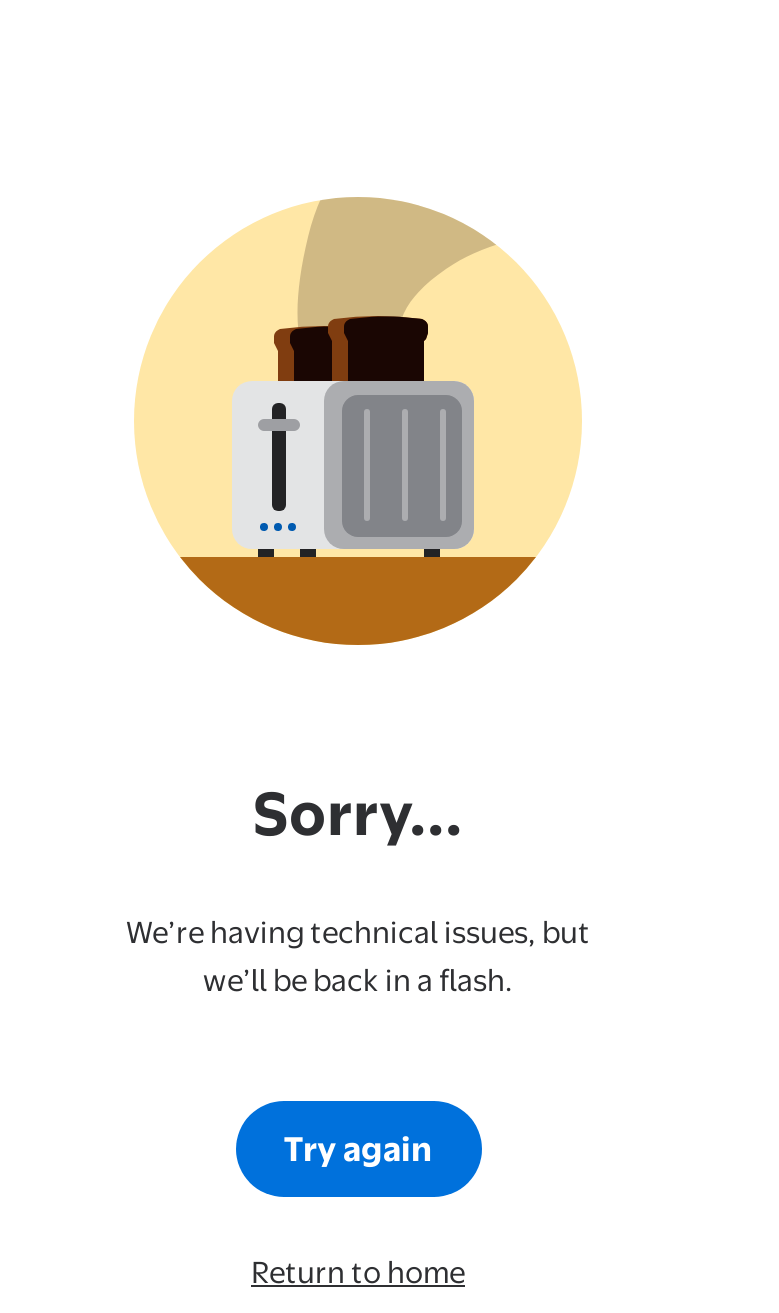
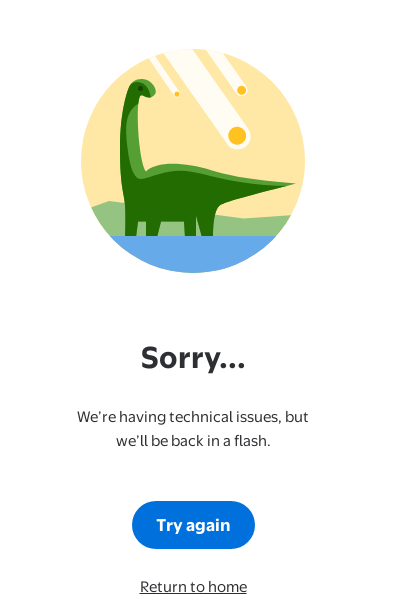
[156,197,556,647] [image] -> [91,50,295,274] [image]

